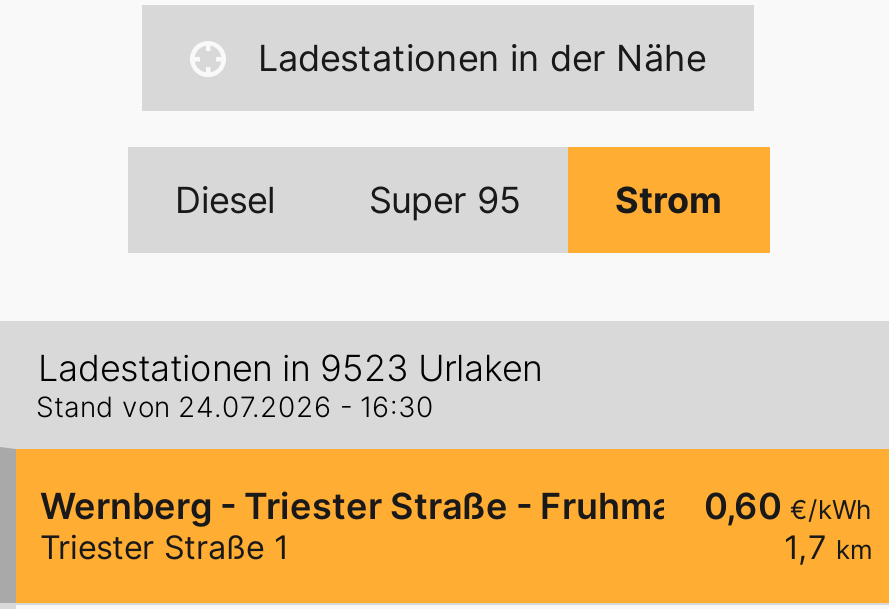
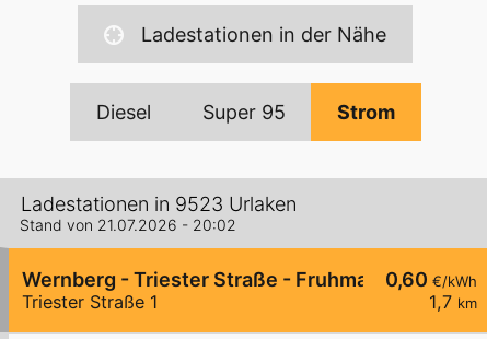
[36,389,434,423] Stand von 24.07.2026 - 16:30 -> [20,215,236,234] Stand von 21.07.2026 - 20:02

